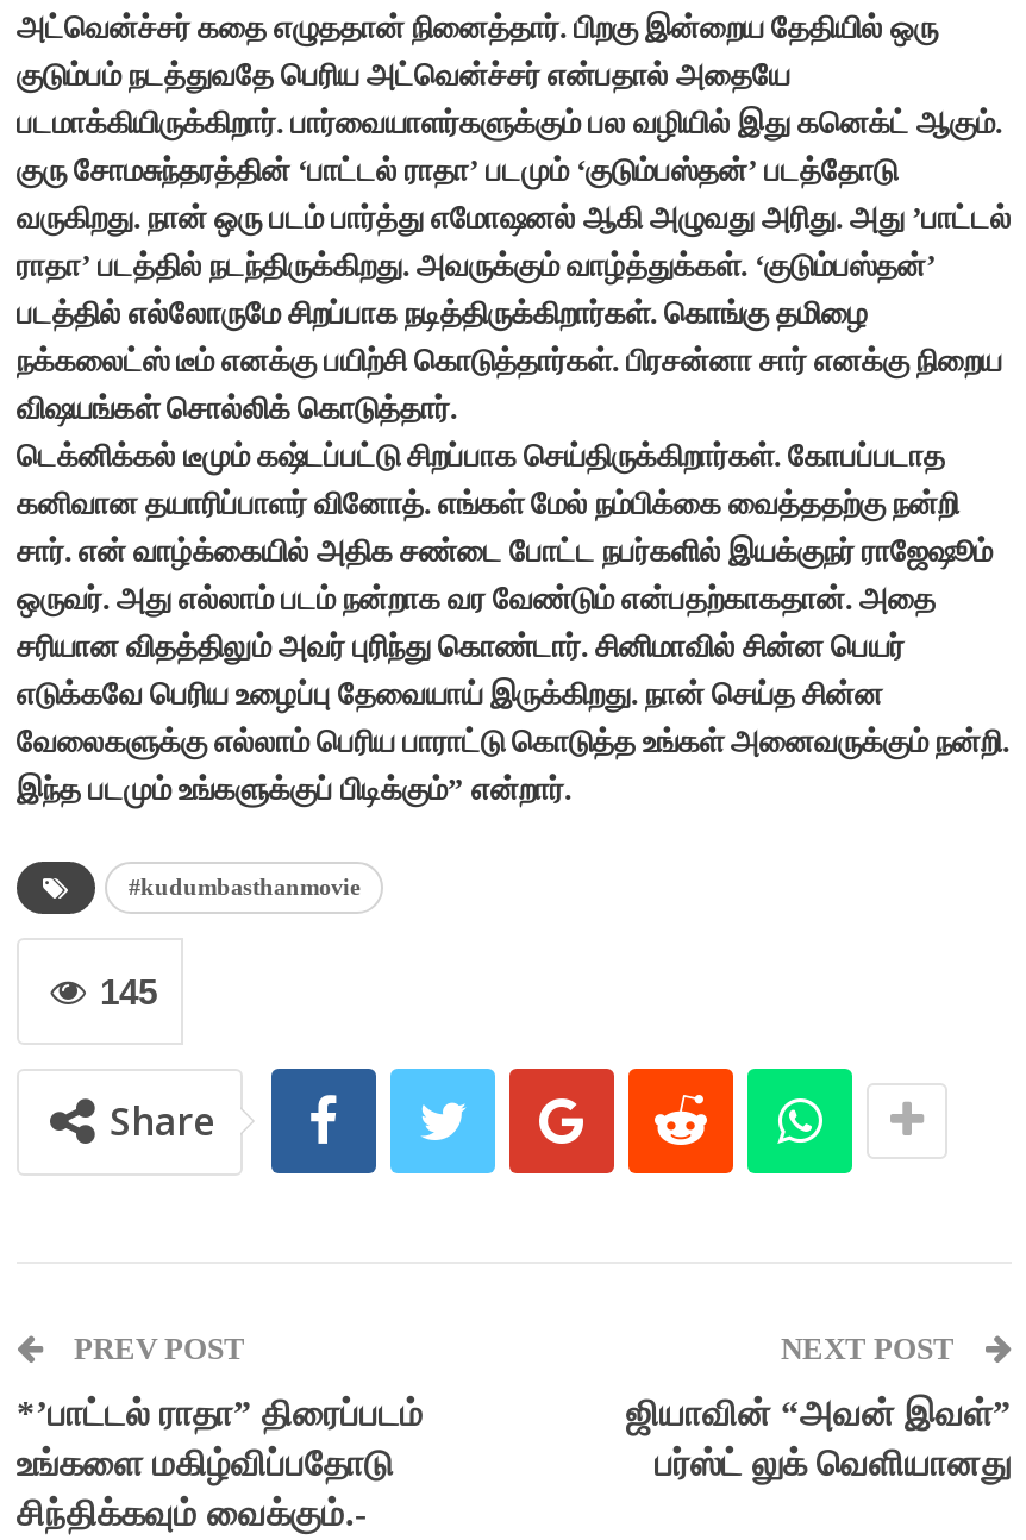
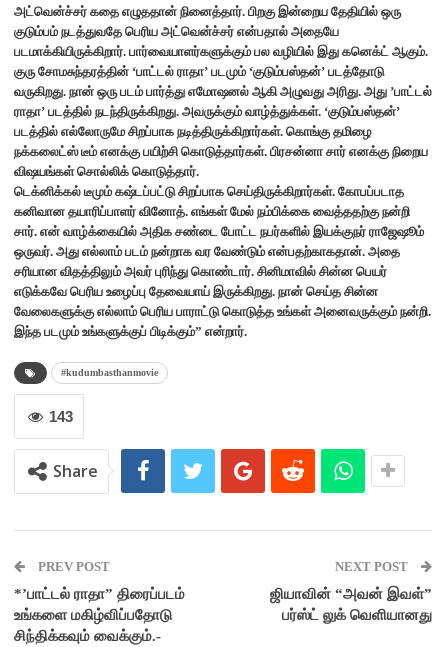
[100,970,157,1011] 145 -> [49,408,73,425] 143

